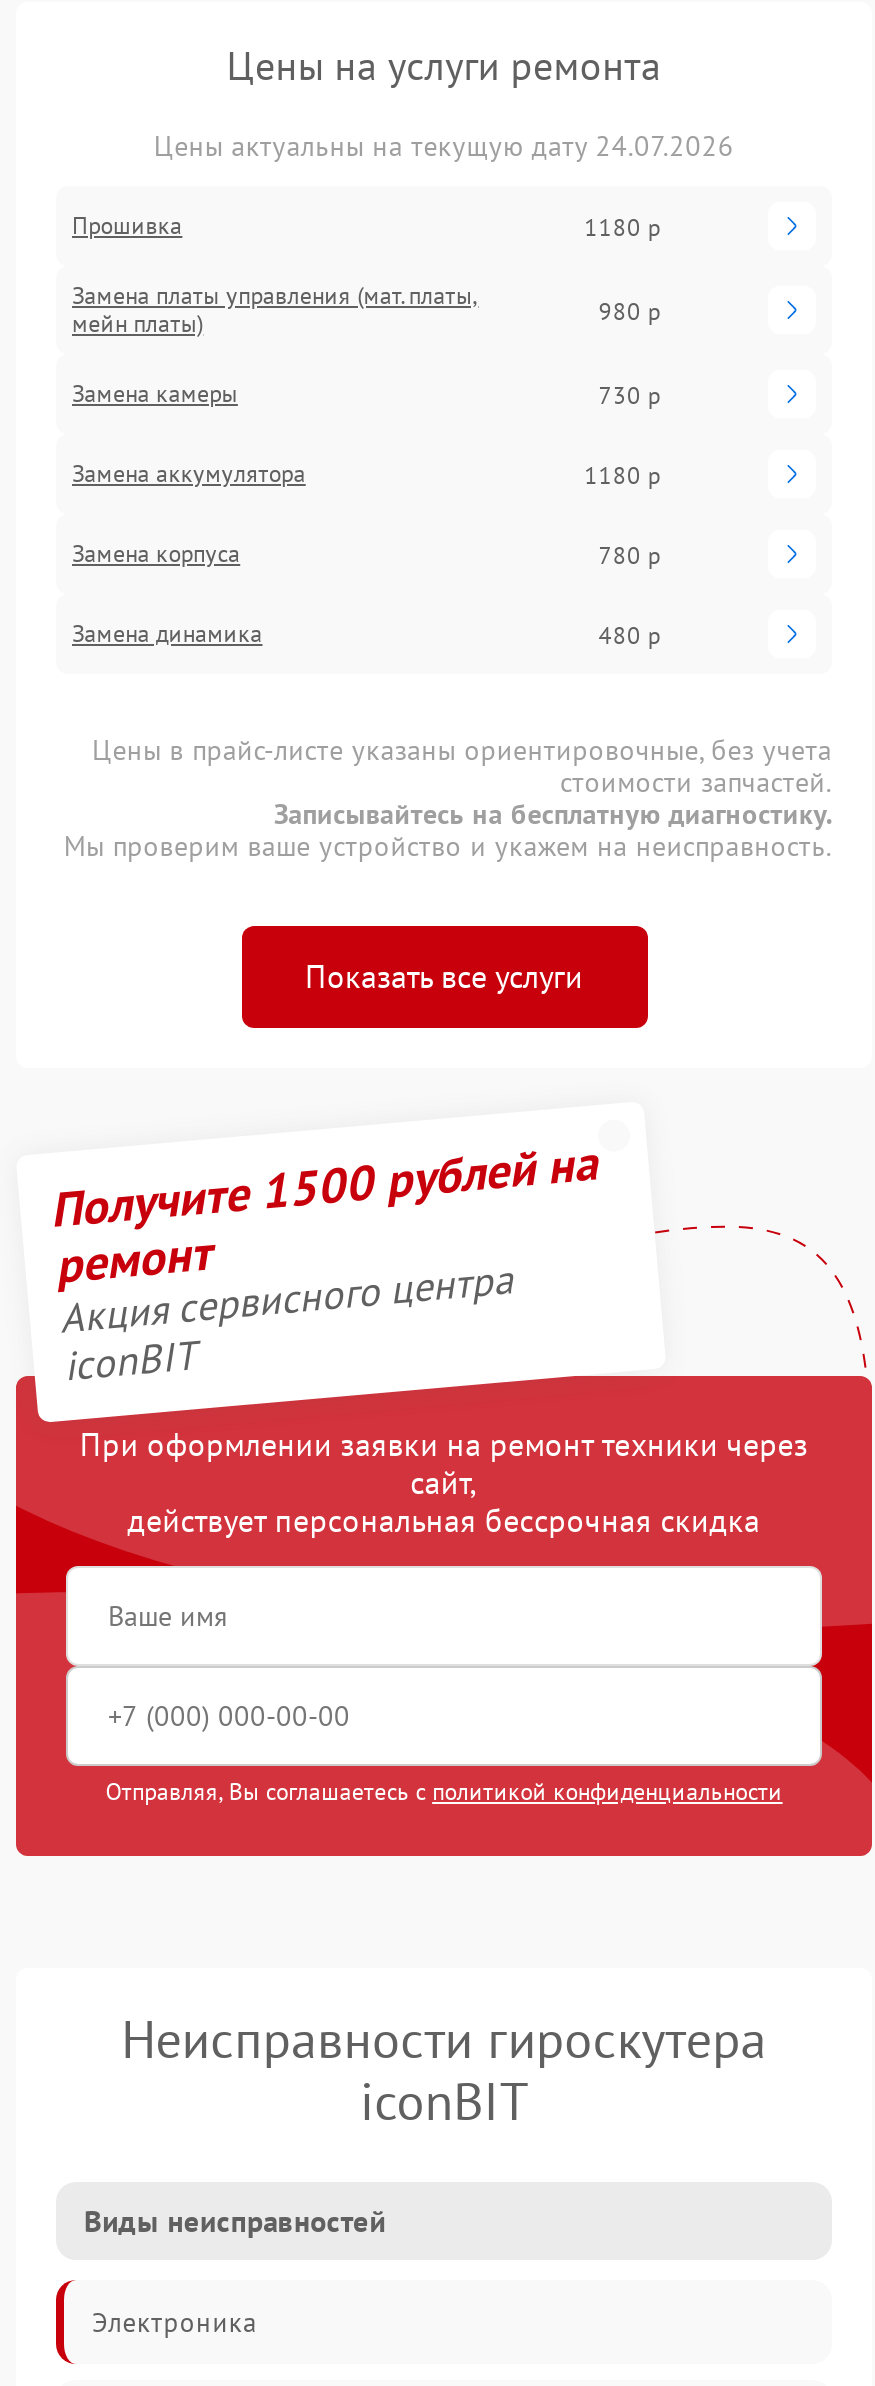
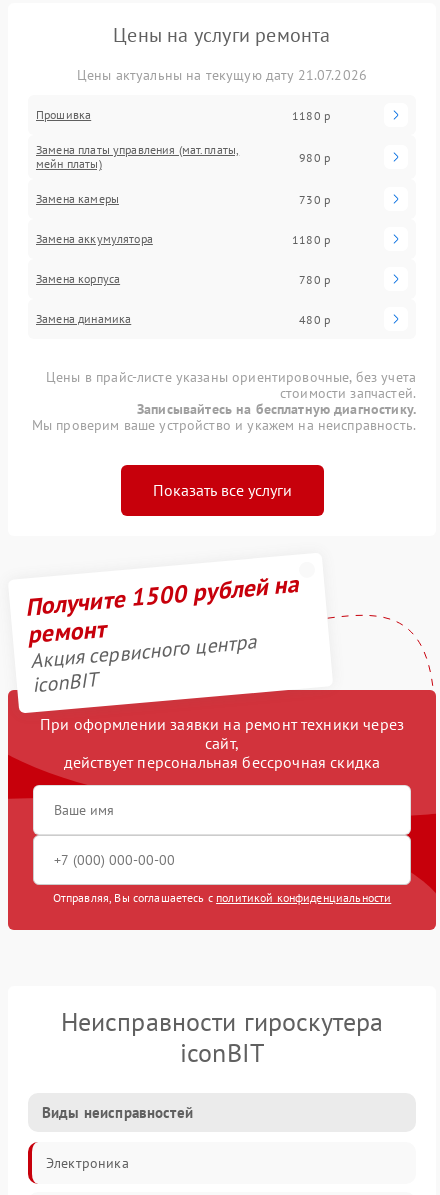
[154,128,734,164] Цены актуальны на текущую дату 24.07.2026 -> [77,66,367,84] Цены актуальны на текущую дату 21.07.2026

